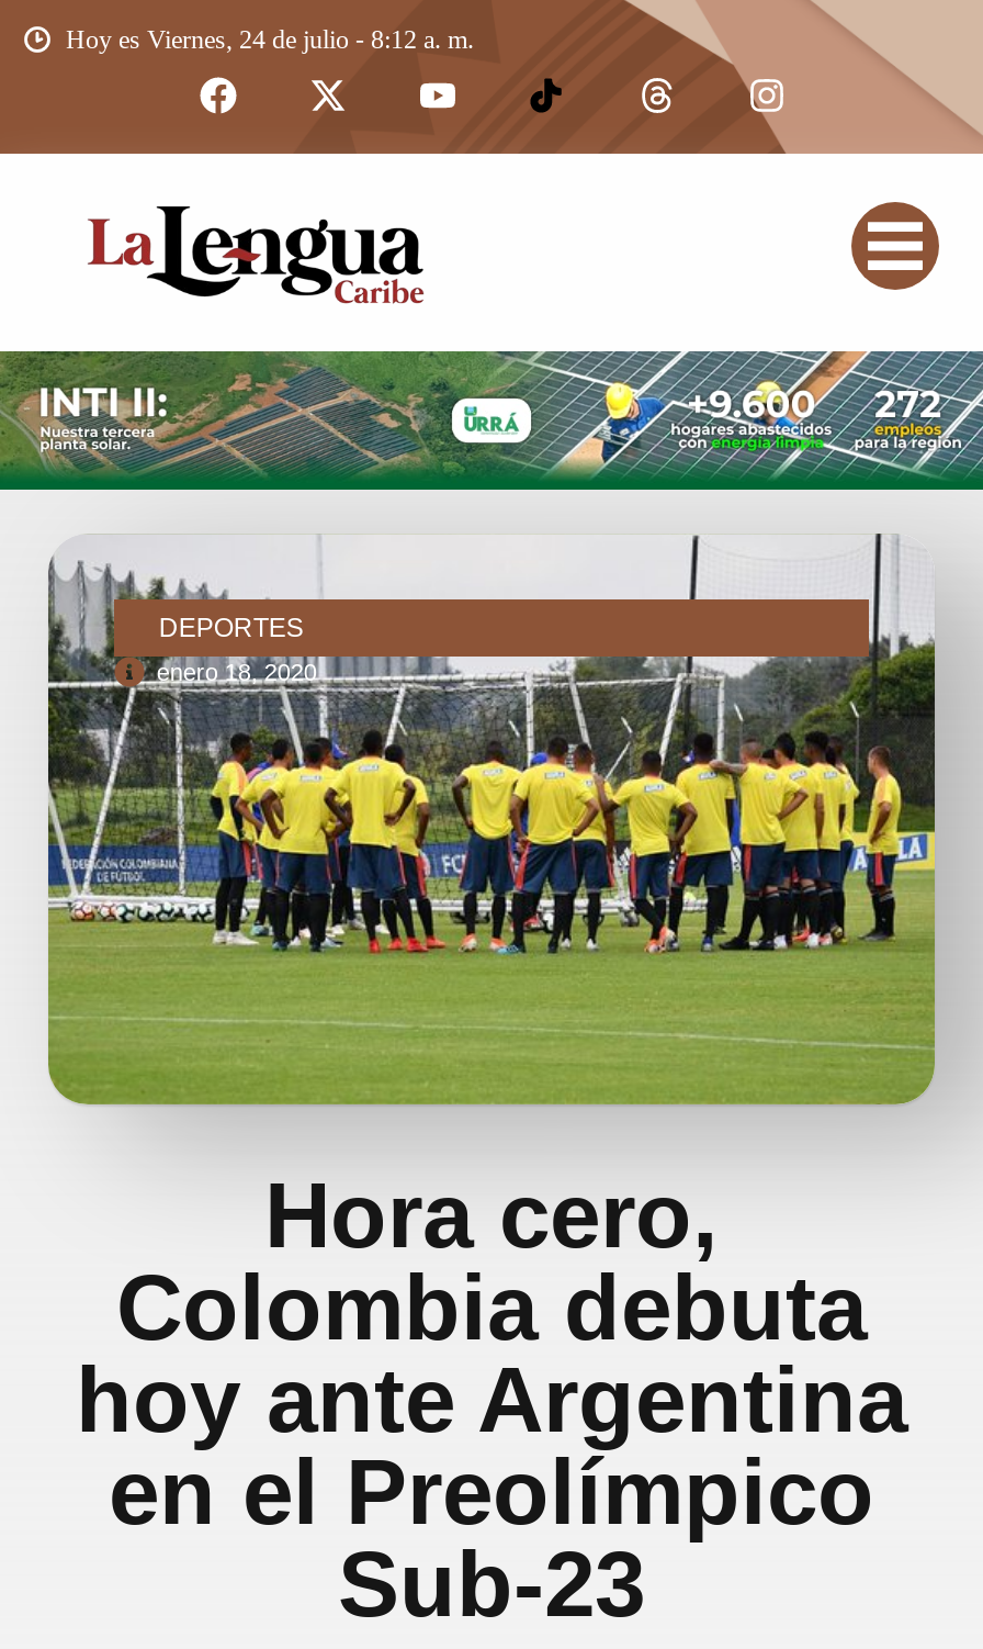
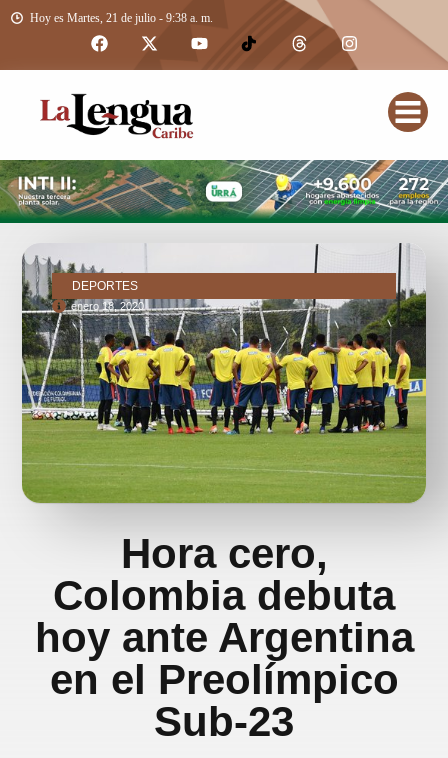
[66,24,474,55] Hoy es Viernes, 24 de julio - 8:12 a. m. -> [30,11,213,25] Hoy es Martes, 21 de julio - 9:38 a. m.

